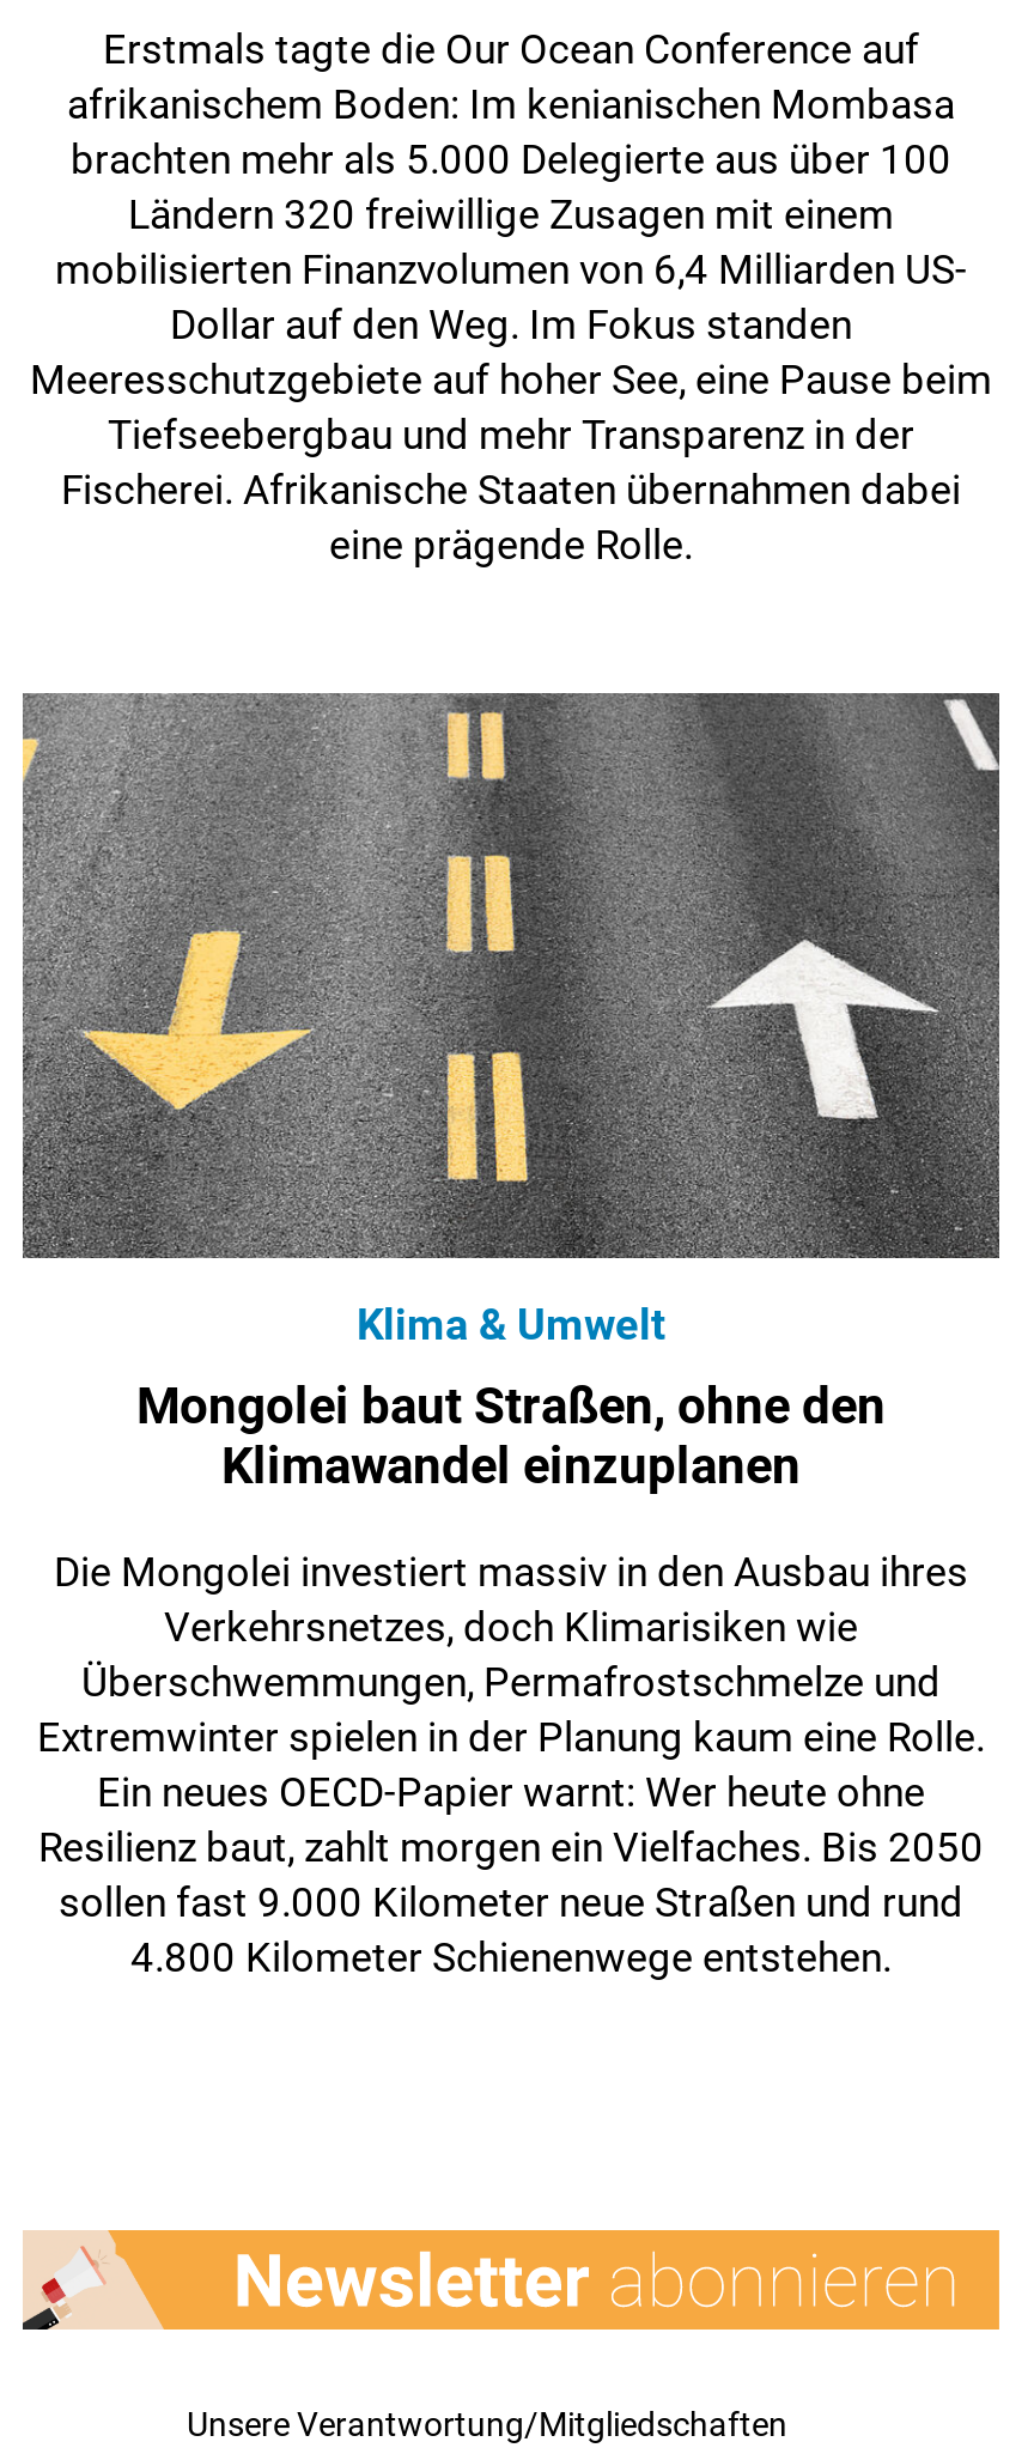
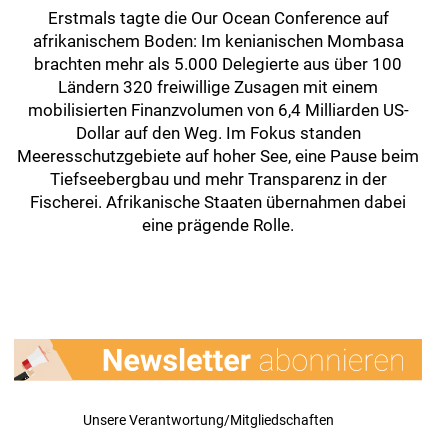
[20,691,1002,1982] [image] | Klima & Umwelt | Mongolei baut Straßen, ohne den | Klimawandel einzuplanen | Die Mongolei investiert massiv in den Ausbau ihres | Verkehrsnetzes, doch Klimarisiken wie | Überschwemmungen, Permafrostschmelze und | Extremwinter spielen in der Planung kaum eine Rolle. | Ein neues OECD-Papier warnt: Wer heute ohne | Resilienz baut, zahlt morgen ein Vielfaches. Bis 2050 | sollen fast 9.000 Kilometer neue Straßen und rund | 4.800 Kilometer Schienenwege entstehen. -> none

